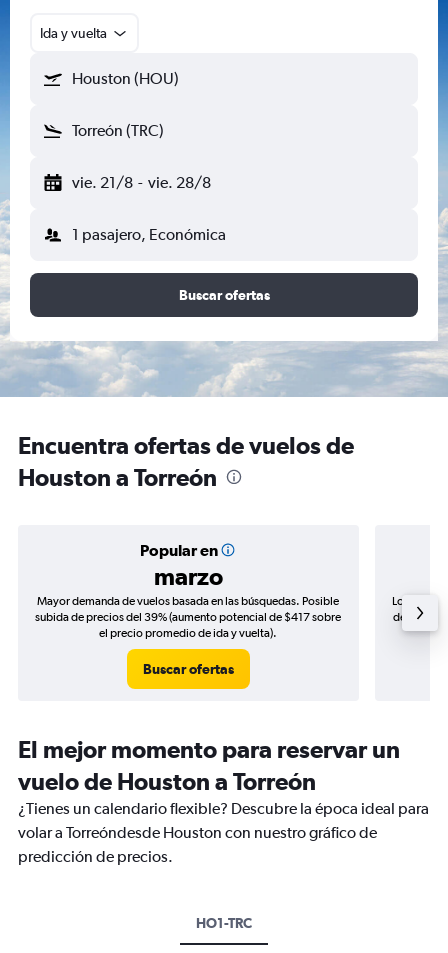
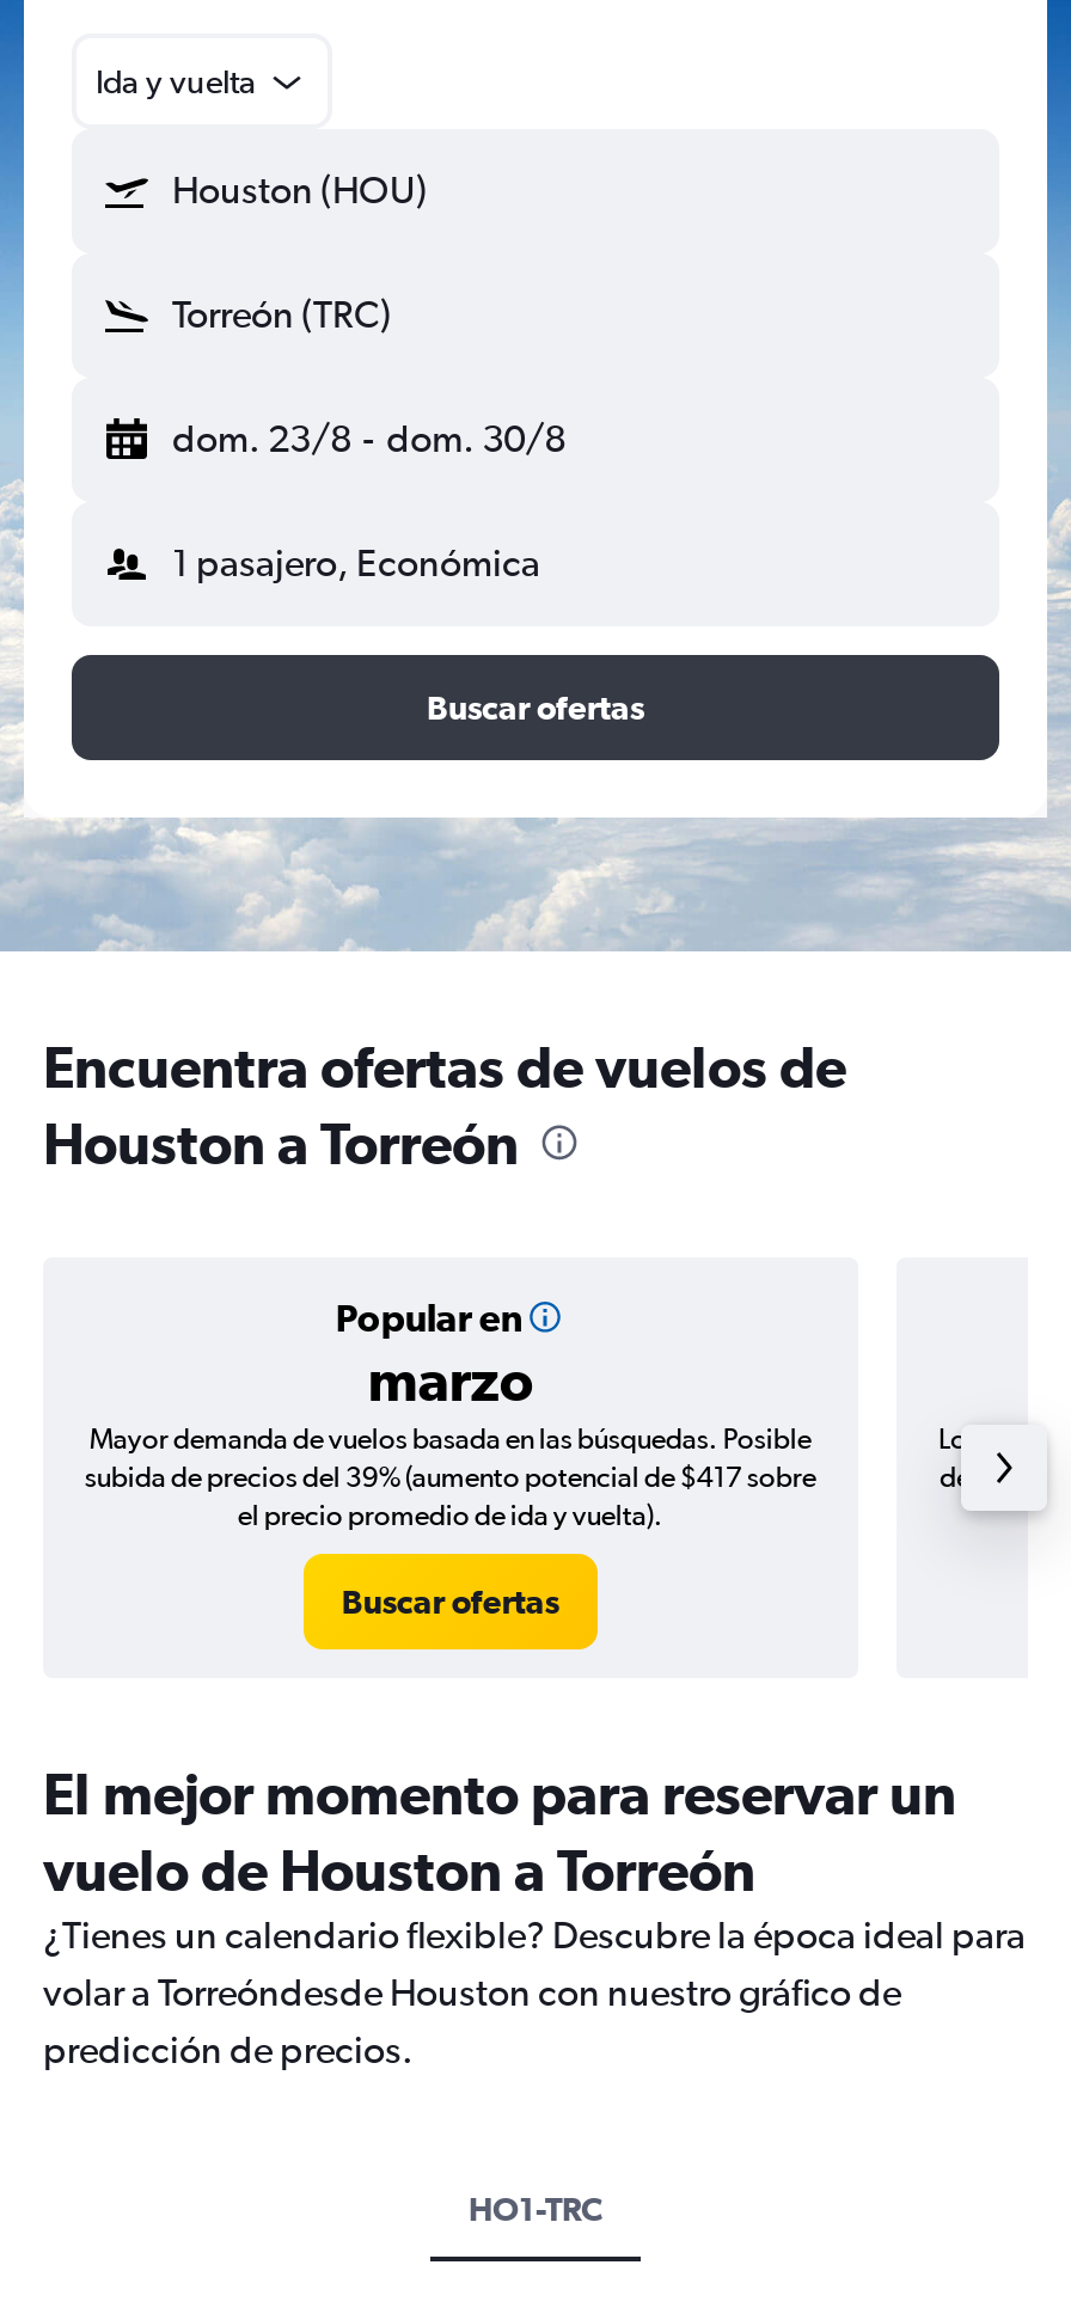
[72,173,211,192] vie. 21/8 - vie. 28/8 -> [172,416,566,461] dom. 23/8 - dom. 30/8

